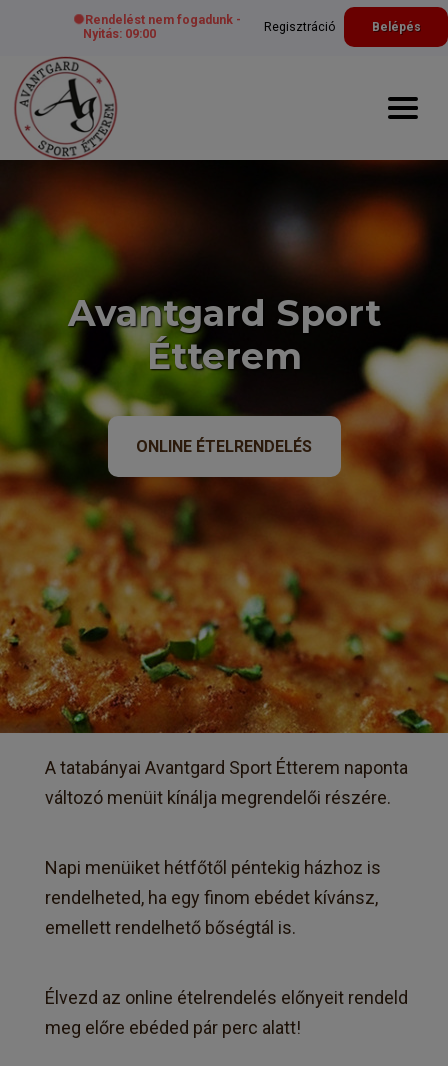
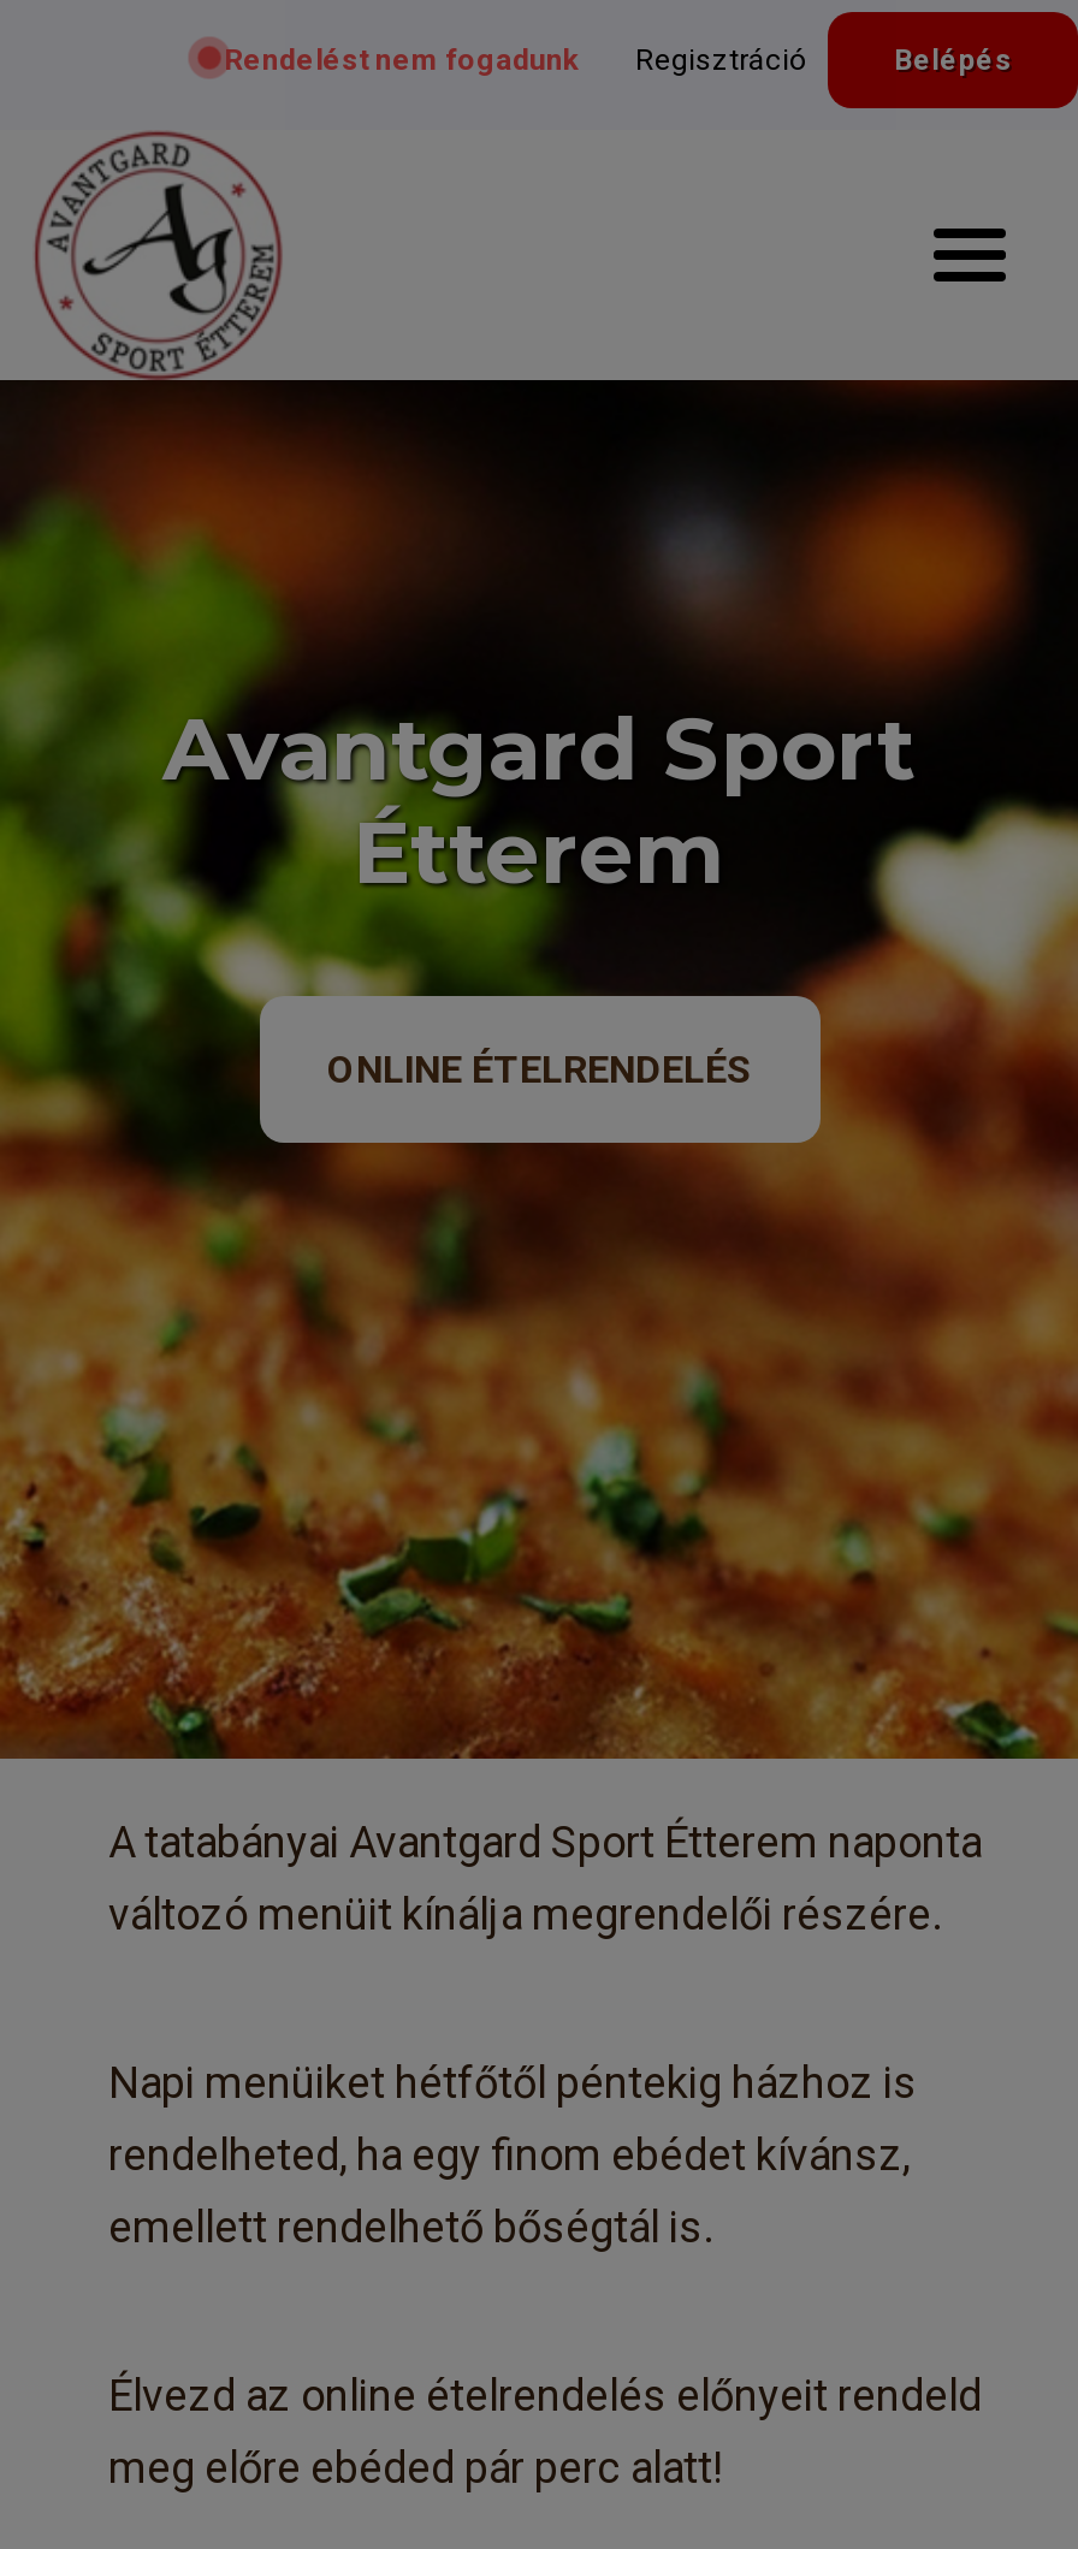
[83,12,241,40] Rendelést nem fogadunk - | Nyitás: 09:00 -> [224,42,580,76] Rendelést nem fogadunk

